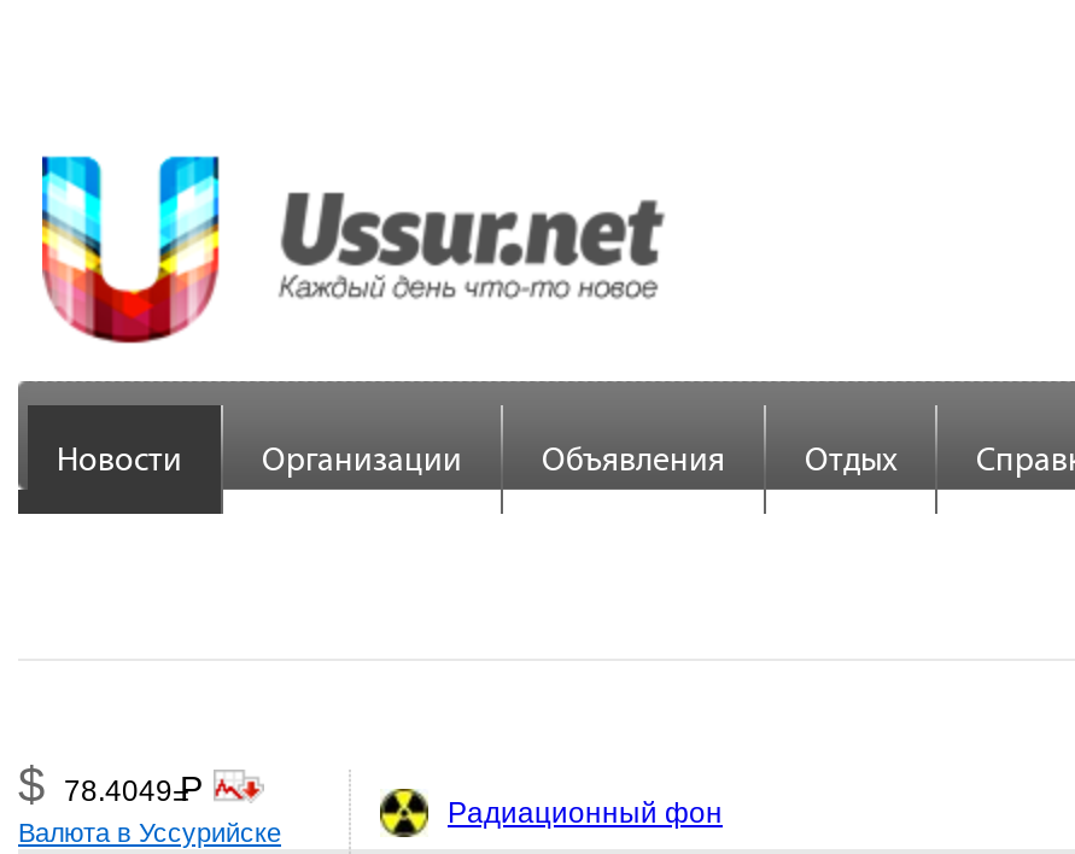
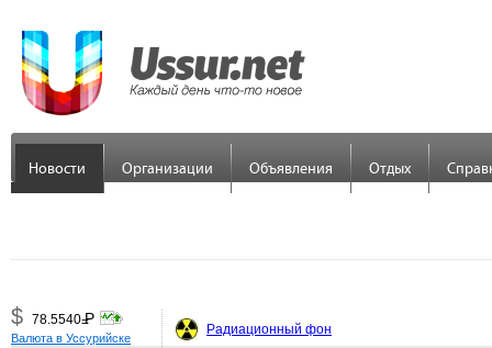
[18,758,201,813] $ 78.4049= Р -> [11,304,94,329] $ 78.5540= Р

